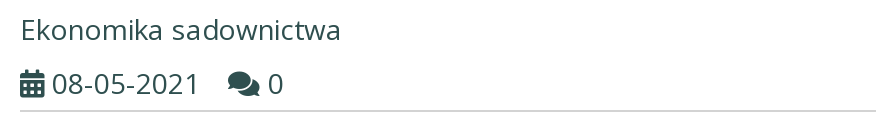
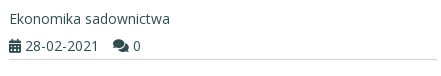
[44,64,284,102] 08-05-2021 0 -> [21,36,141,55] 28-02-2021 0

